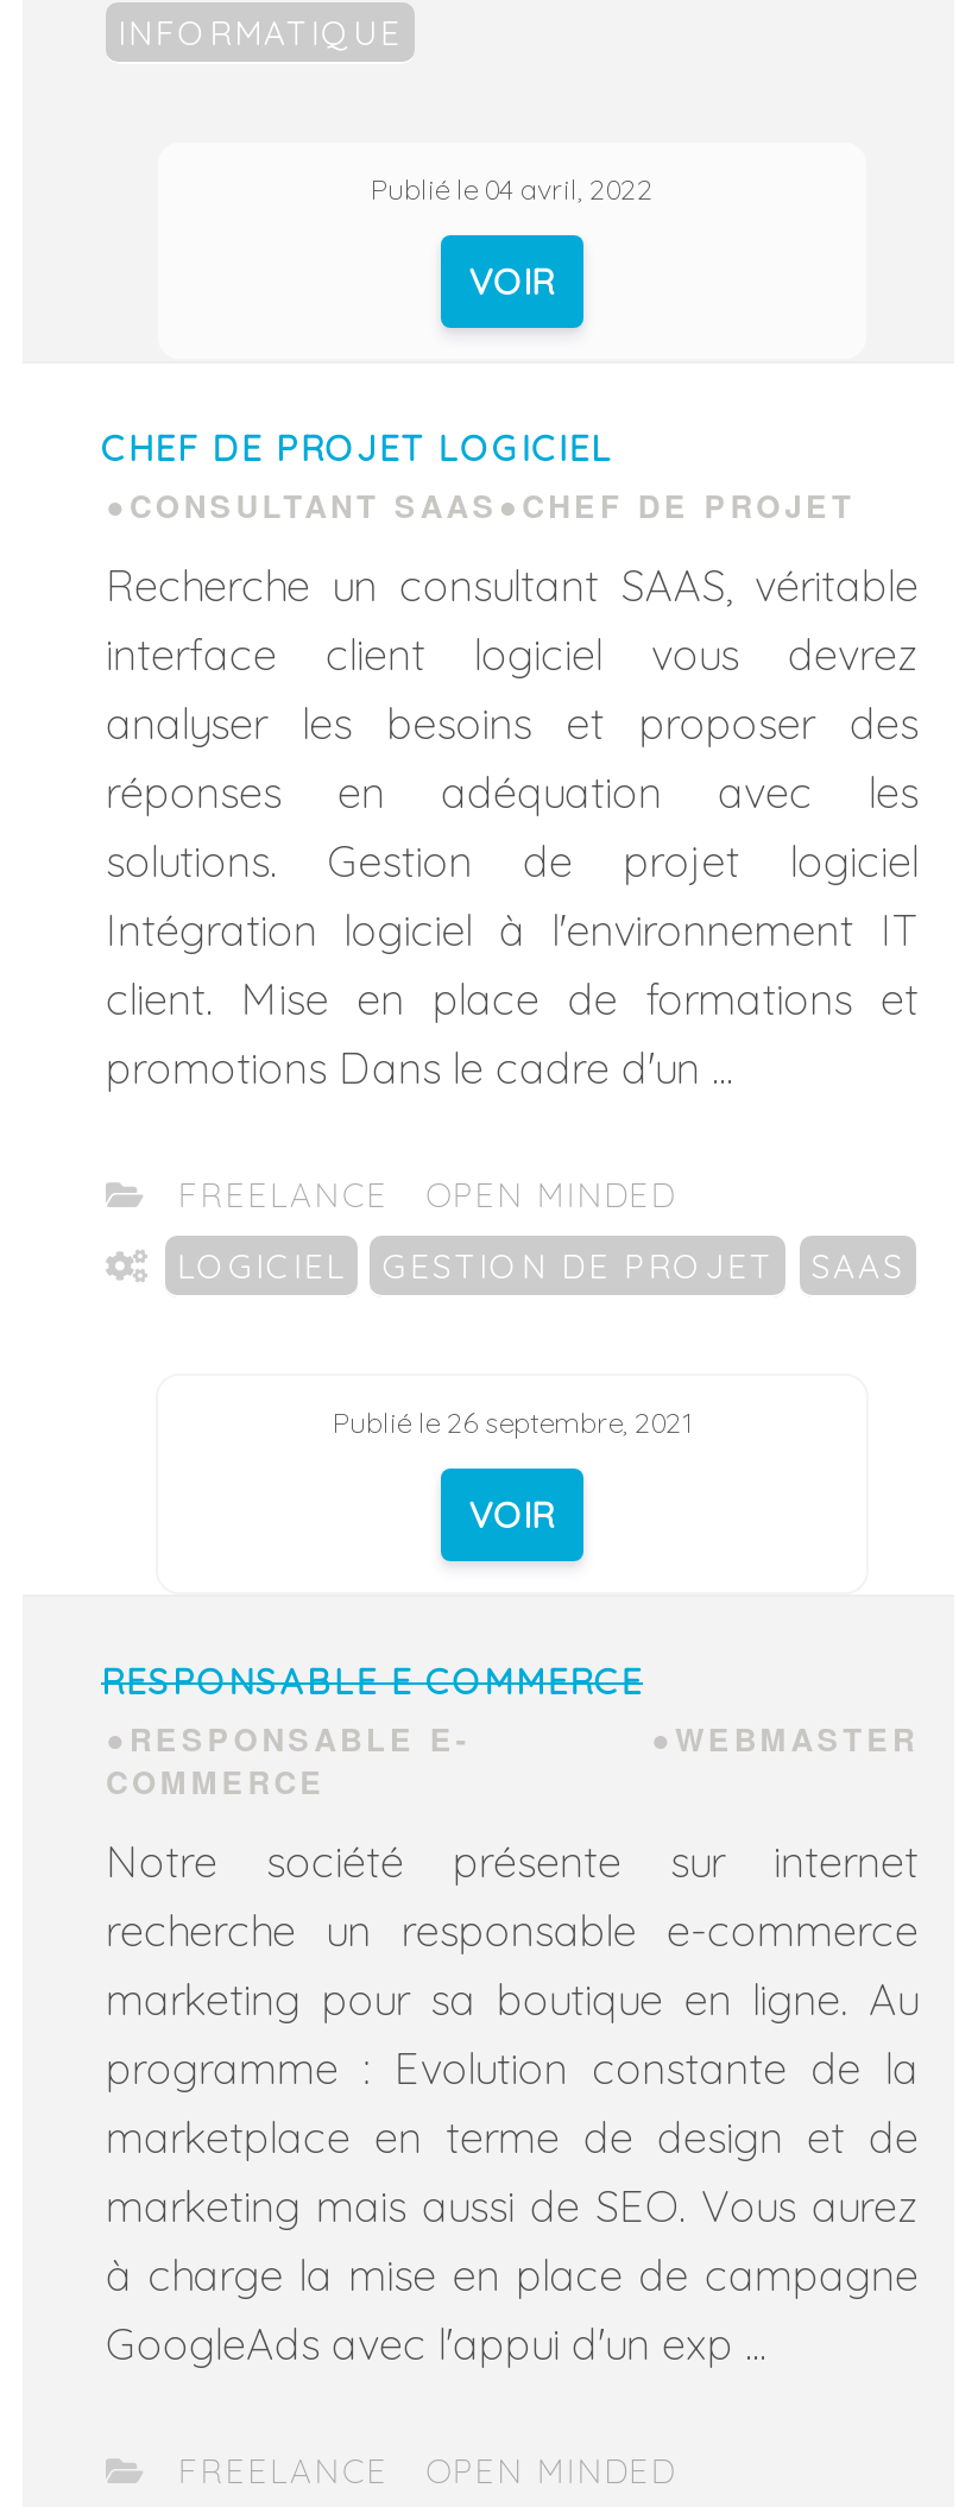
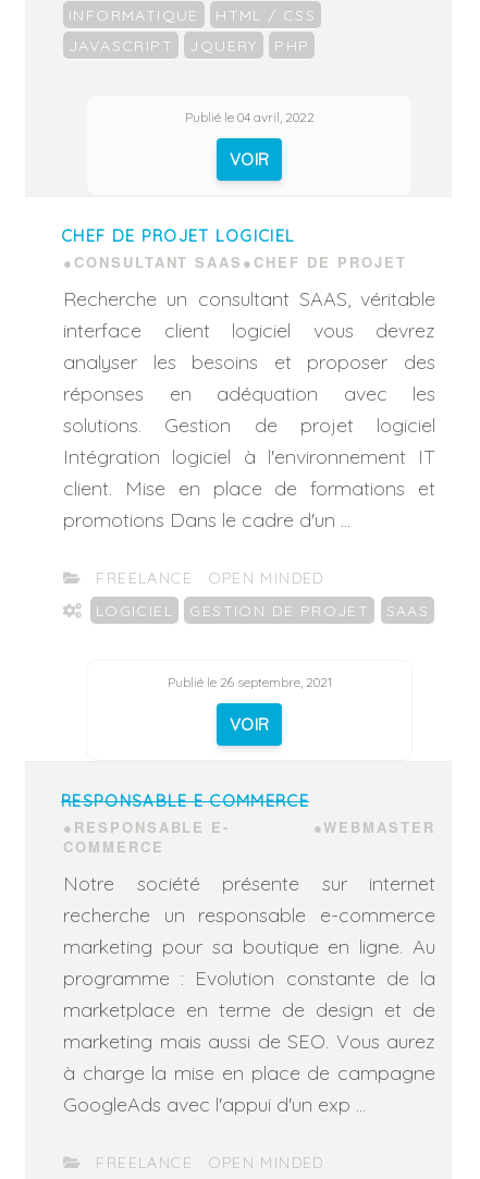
none -> [69,6,316,56] HTML / CSS | JAVASCRIPT | JQUERY | PHP

